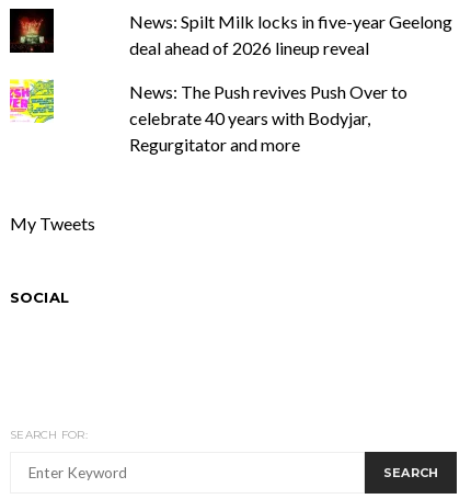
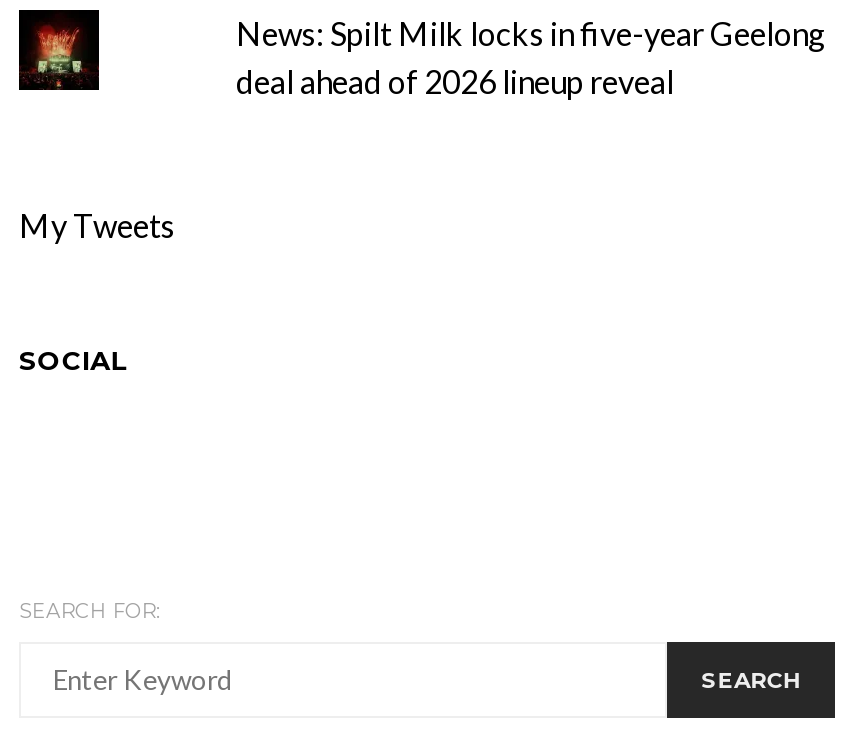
[9,78,55,124] [image] -> none
[129,82,407,155] News: The Push revives Push Over to | celebrate 40 years with Bodyjar, | Regurgitator and more -> none

